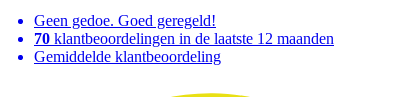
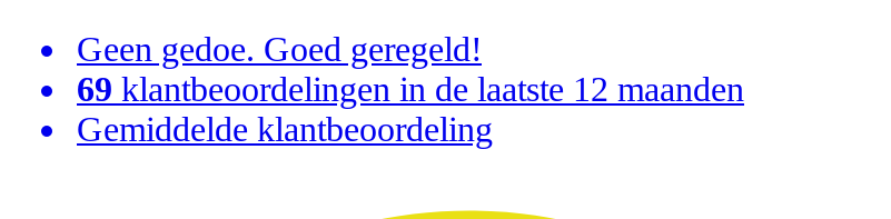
[34,30,334,47] 70 klantbeoordelingen in de laatste 12 maanden -> [77,70,744,108] 69 klantbeoordelingen in de laatste 12 maanden

